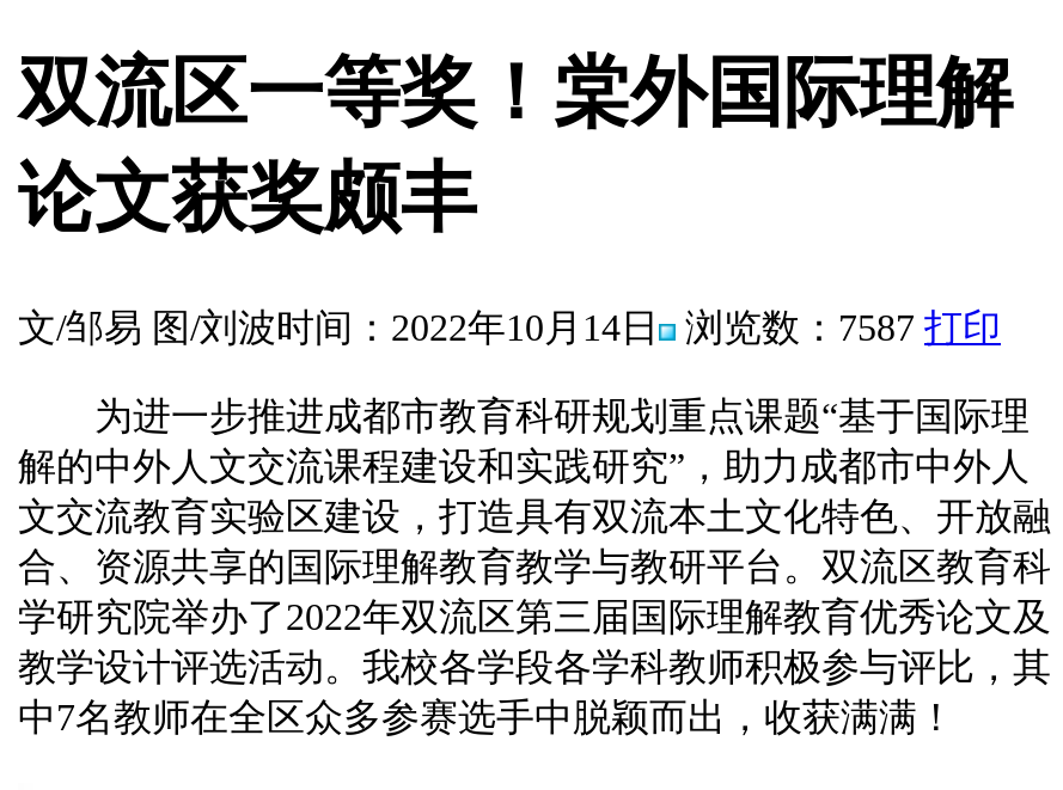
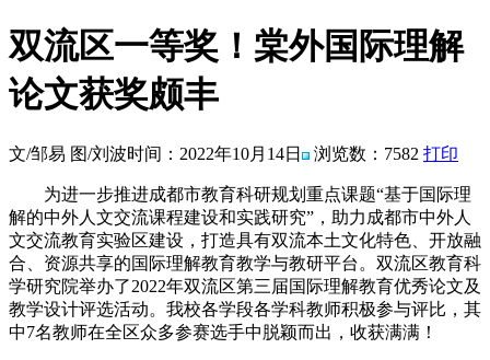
[18,307,1001,348] 文/邹易 图/刘波时间：2022年10月14日 浏览数：7587 打印 -> [9,144,458,163] 文/邹易 图/刘波时间：2022年10月14日 浏览数：7582 打印

